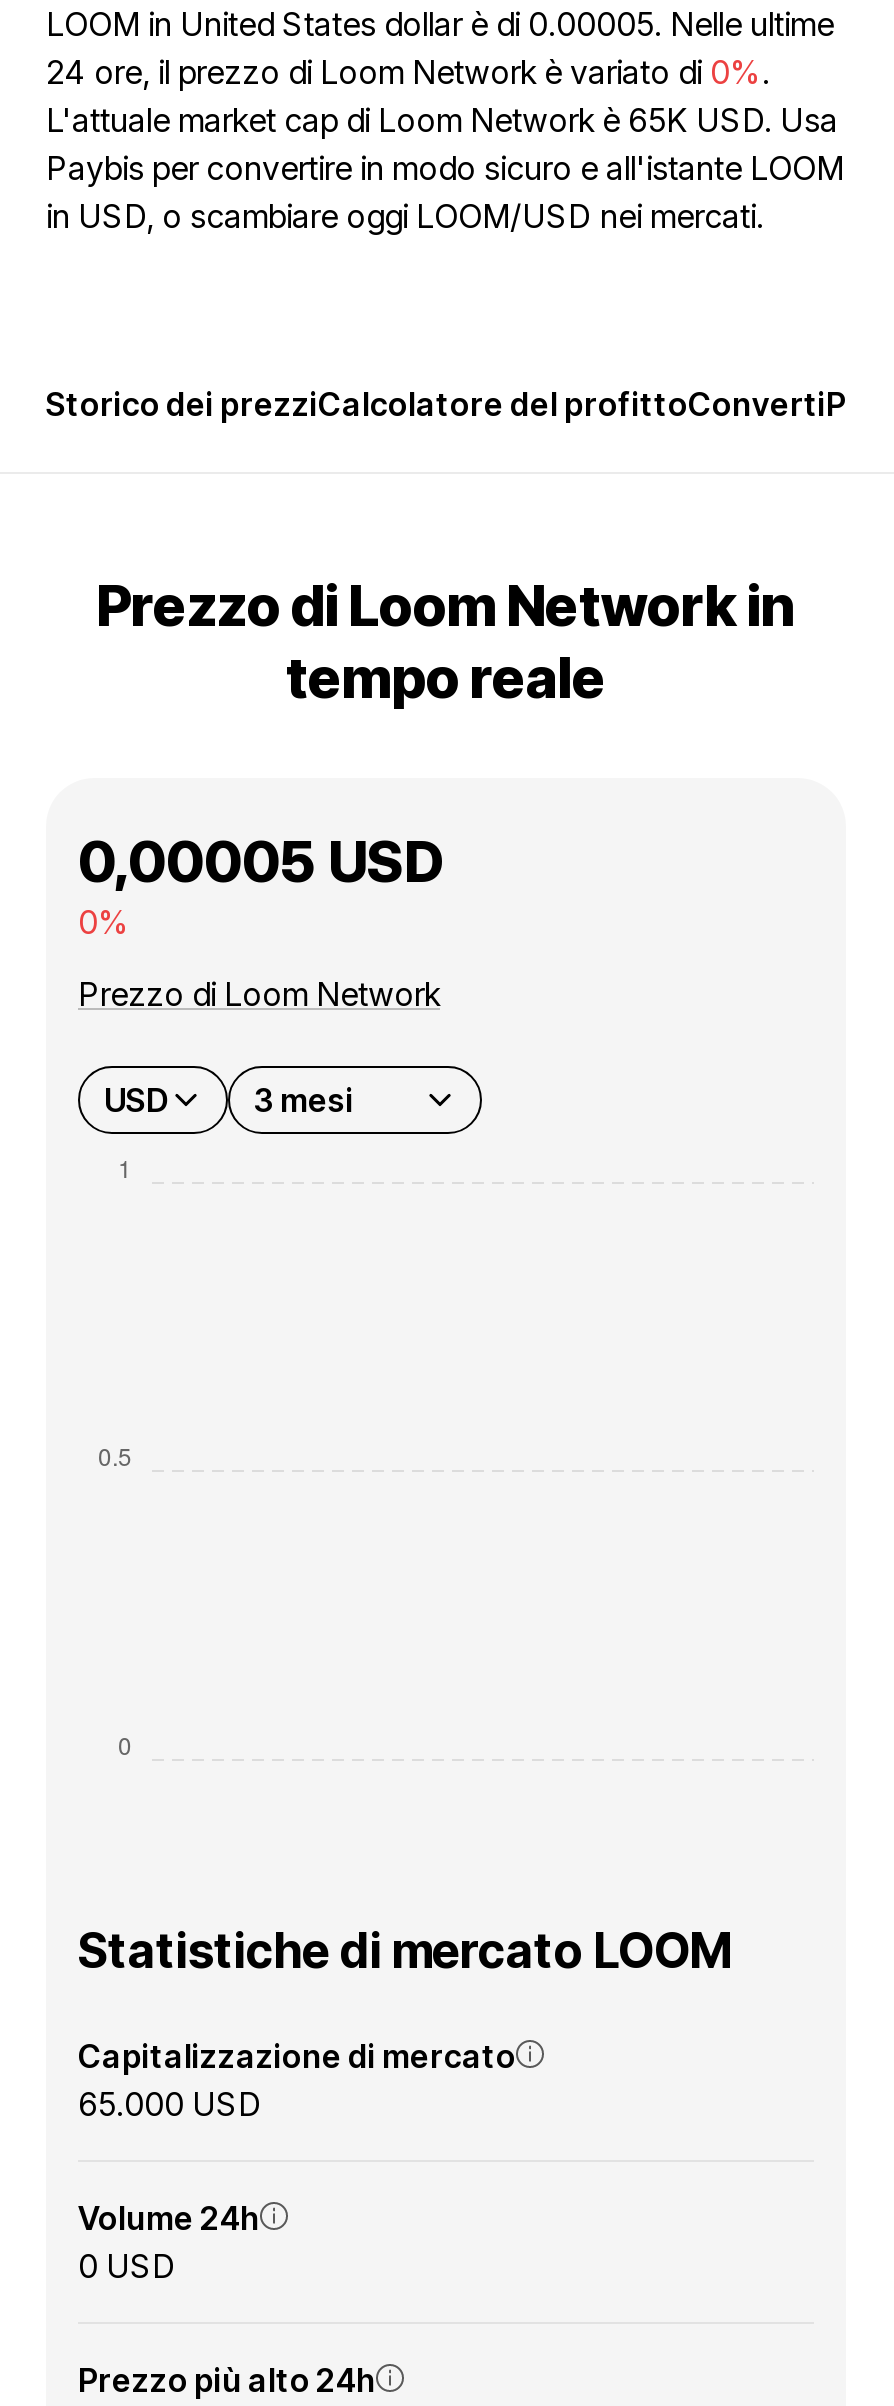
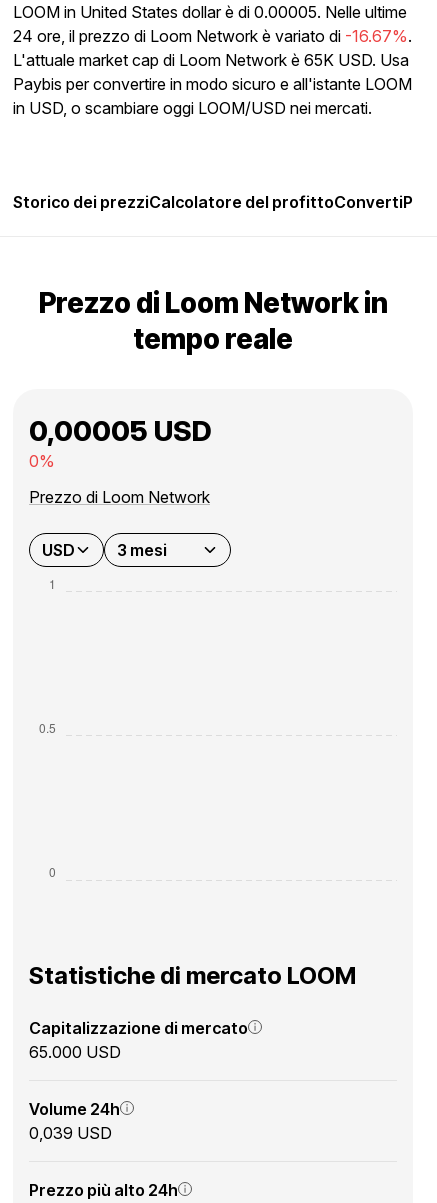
[46,52,770,92] 24 ore, il prezzo di Loom Network è variato di 0%. -> [13,26,412,46] 24 ore, il prezzo di Loom Network è variato di -16.67%.
[78,2246,176,2286] 0 USD -> [29,1123,112,1143] 0,039 USD

